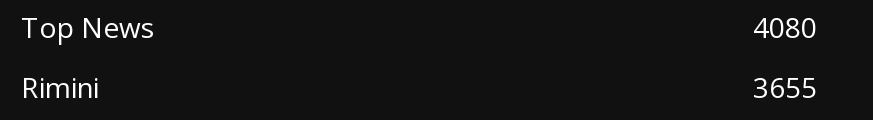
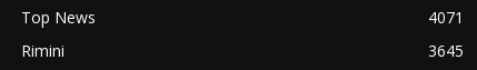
[753,9,817,47] 4080 -> [428,7,464,28] 4071
[753,69,817,107] 3655 -> [428,40,464,61] 3645

